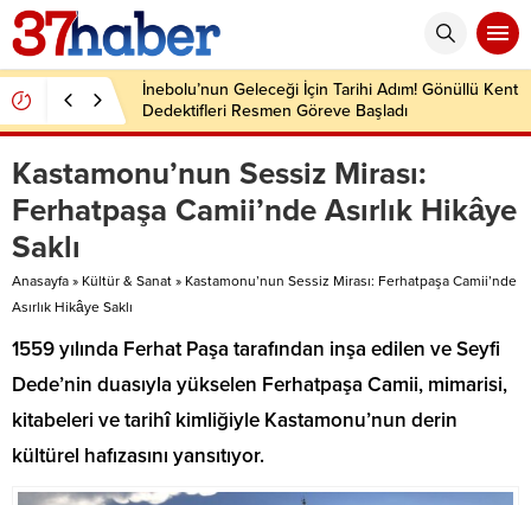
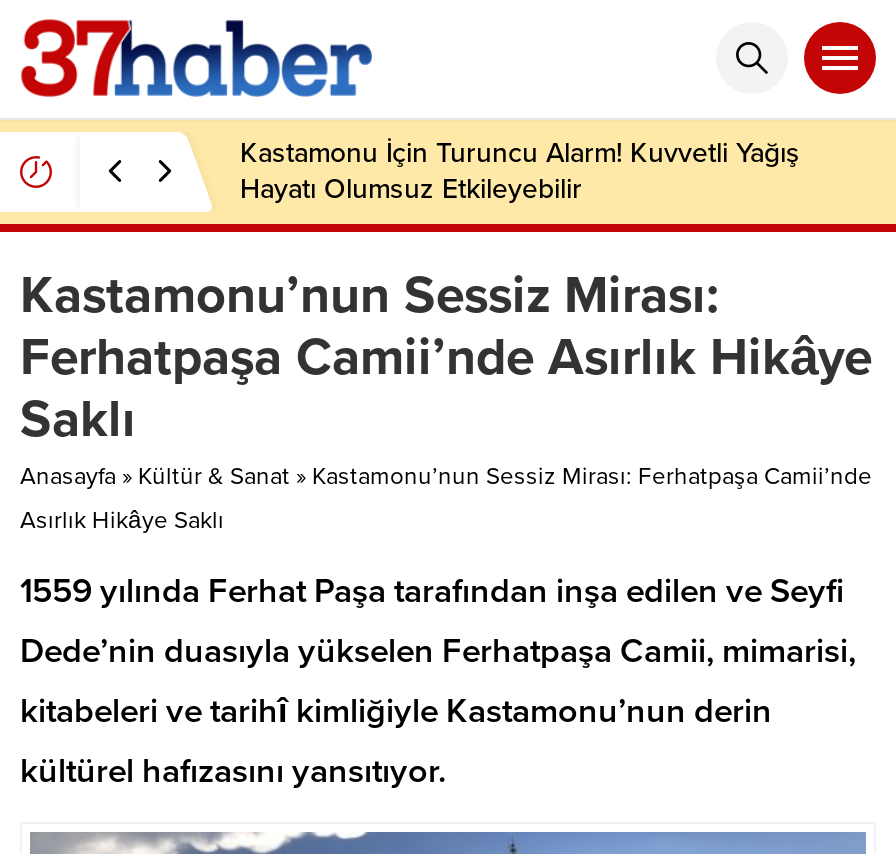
[142,79,518,121] İnebolu’nun Geleceği İçin Tarihi Adım! Gönüllü Kent | Dedektifleri Resmen Göreve Başladı -> [240,136,800,206] Kastamonu İçin Turuncu Alarm! Kuvvetli Yağış | Hayatı Olumsuz Etkileyebilir

